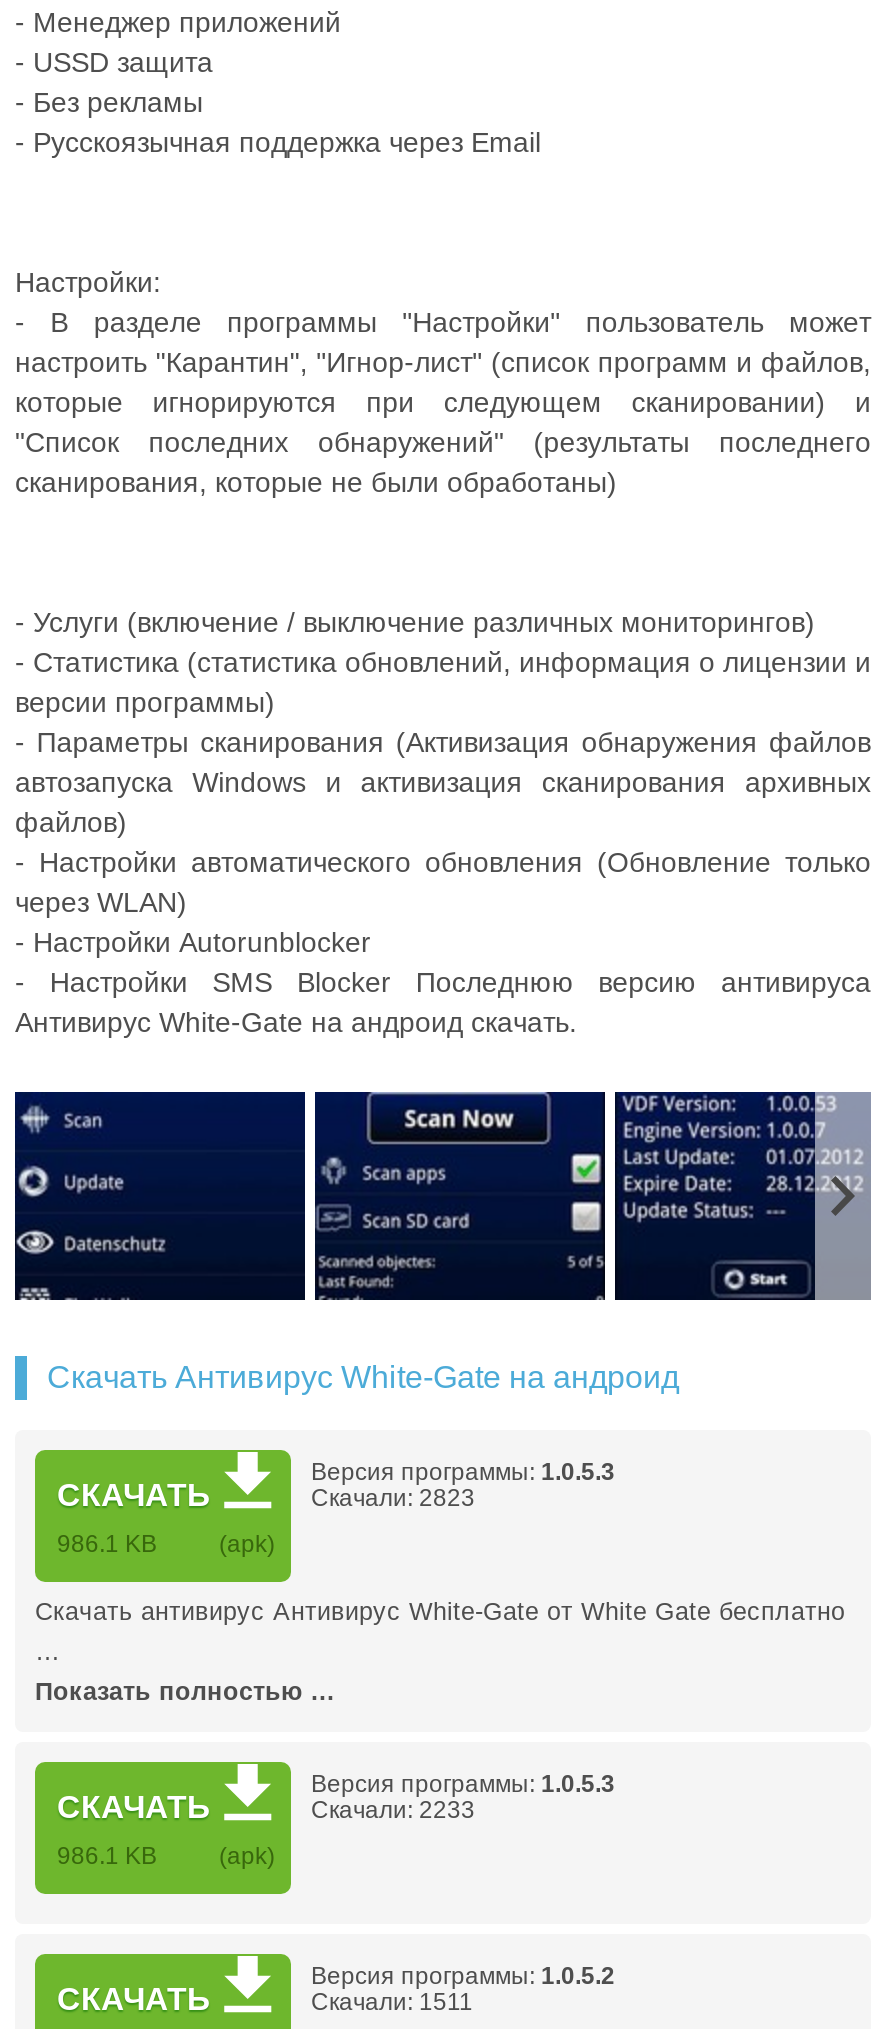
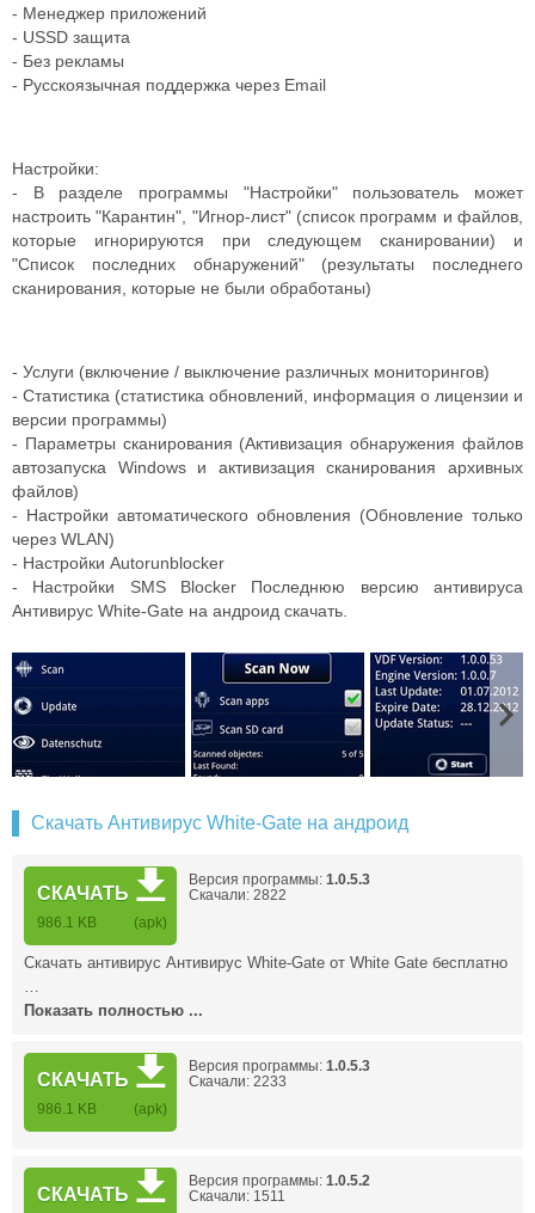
[311,1484,475,1512] Скачали: 2823 -> [189,887,287,903] Скачали: 2822

